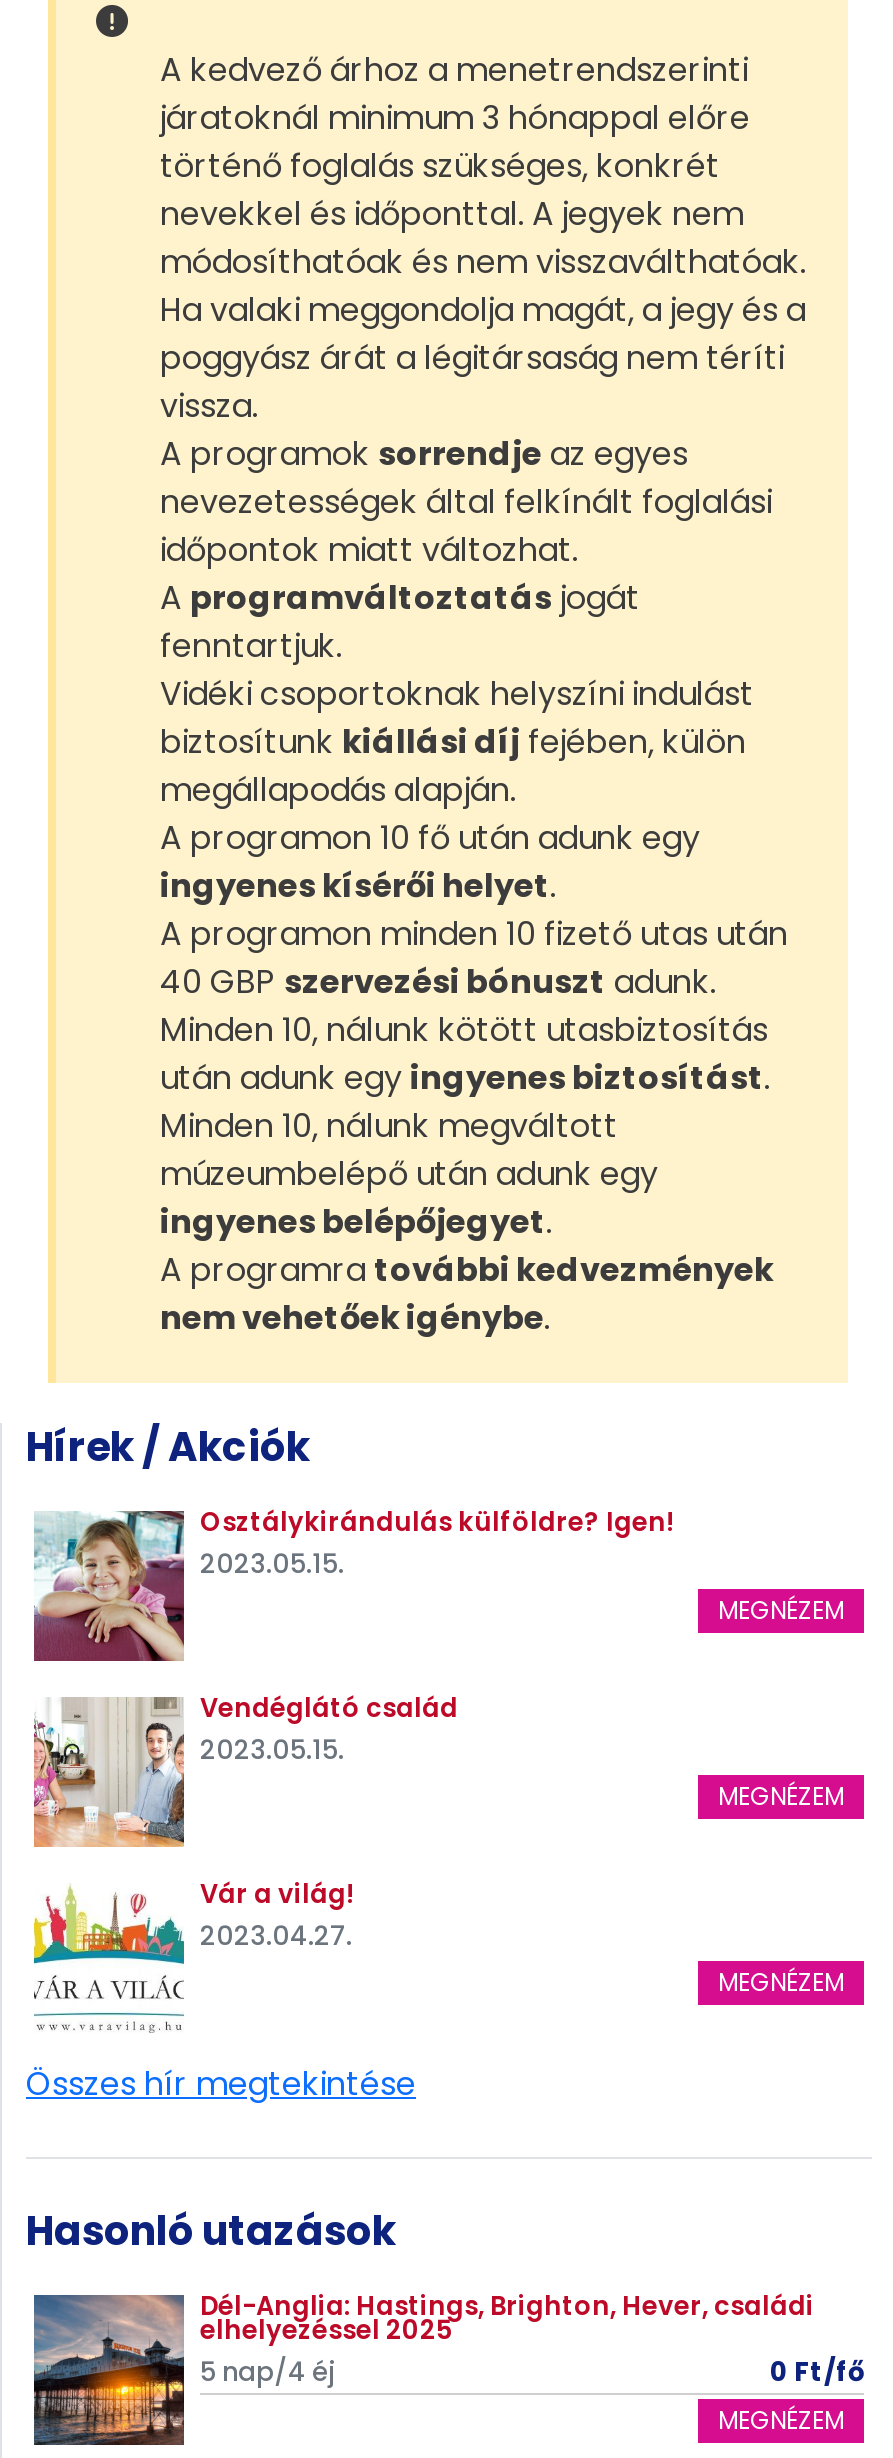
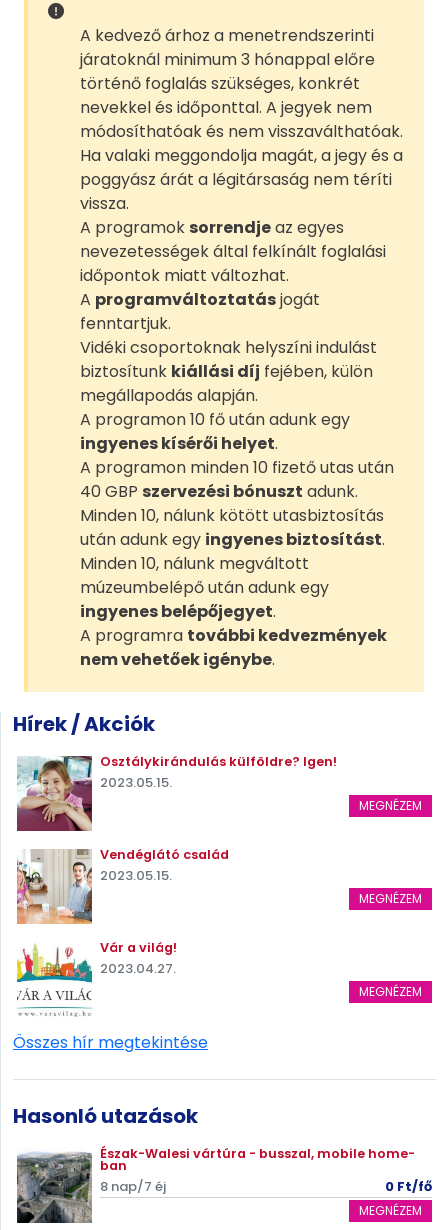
[32,2289,814,2445] [image] | Dél-Anglia: Hastings, Brighton, Hever, családi | elhelyezéssel 2025 | 5 nap/4 éj -> [16,1145,415,1224] [image] | Észak-Walesi vártúra - busszal, mobile home- | ban | 8 nap/7 éj

